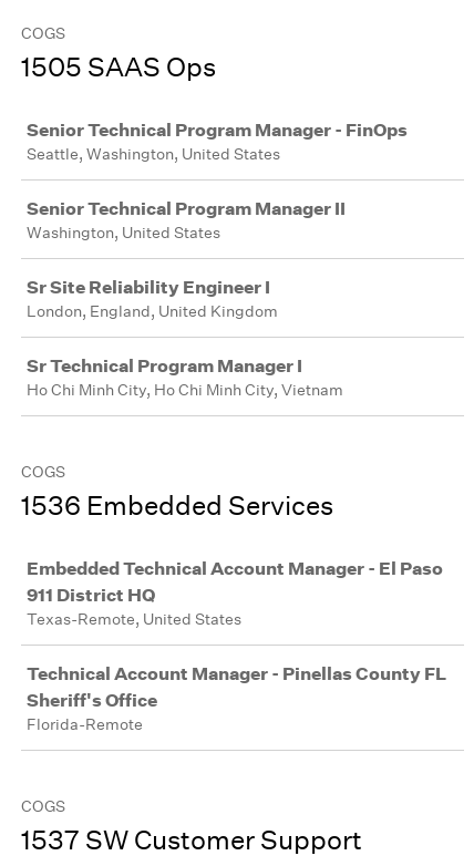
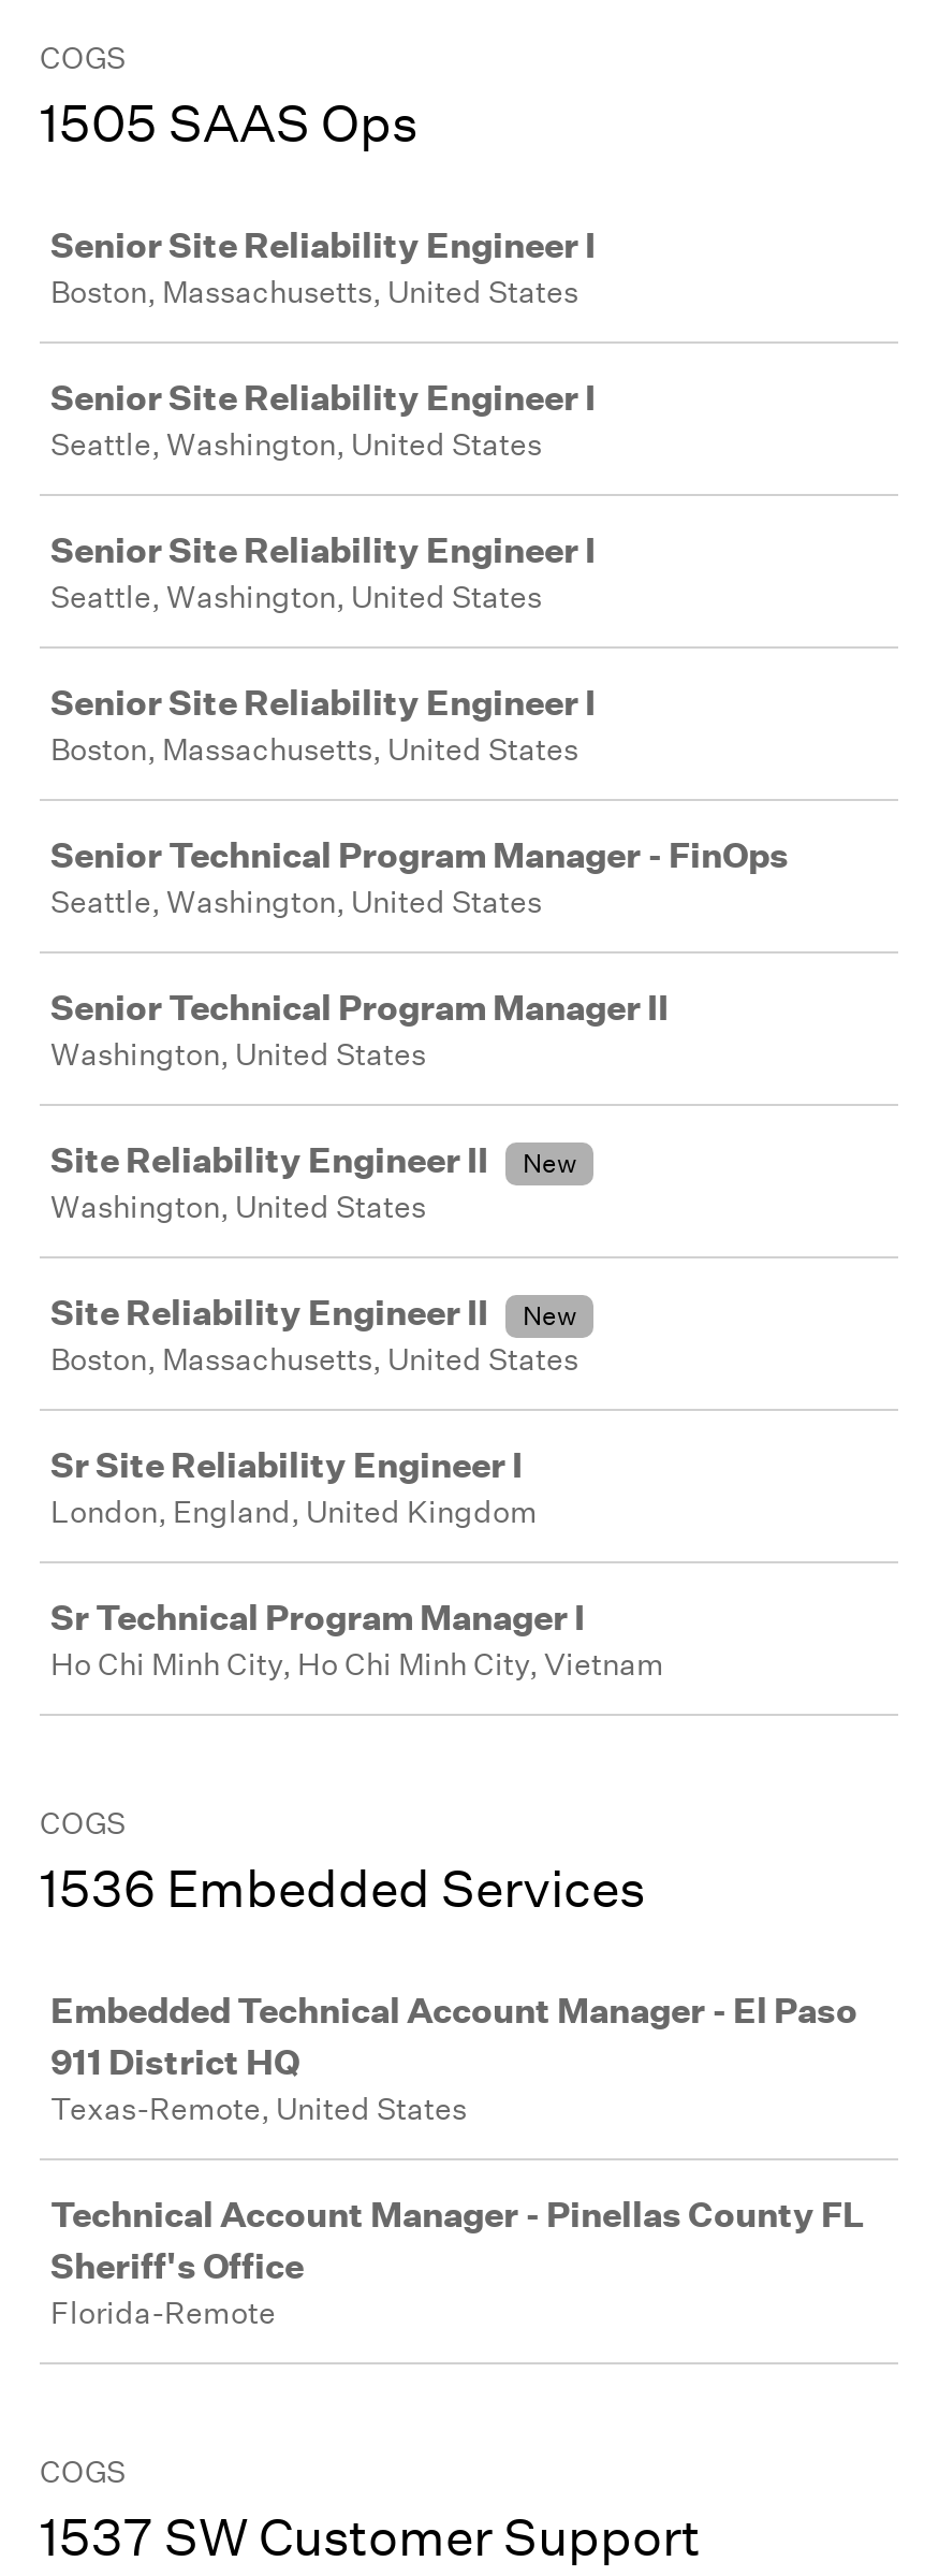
none -> [50,223,596,769] Senior Site Reliability Engineer I | Boston, Massachusetts, United States | Senior Site Reliability Engineer I | Seattle, Washington, United States | Senior Site Reliability Engineer I | Seattle, Washington, United States | Senior Site Reliability Engineer I | Boston, Massachusetts, United States
none -> [50,1138,578,1379] Site Reliability Engineer II | New | Washington, United States | Site Reliability Engineer II | New | Boston, Massachusetts, United States

